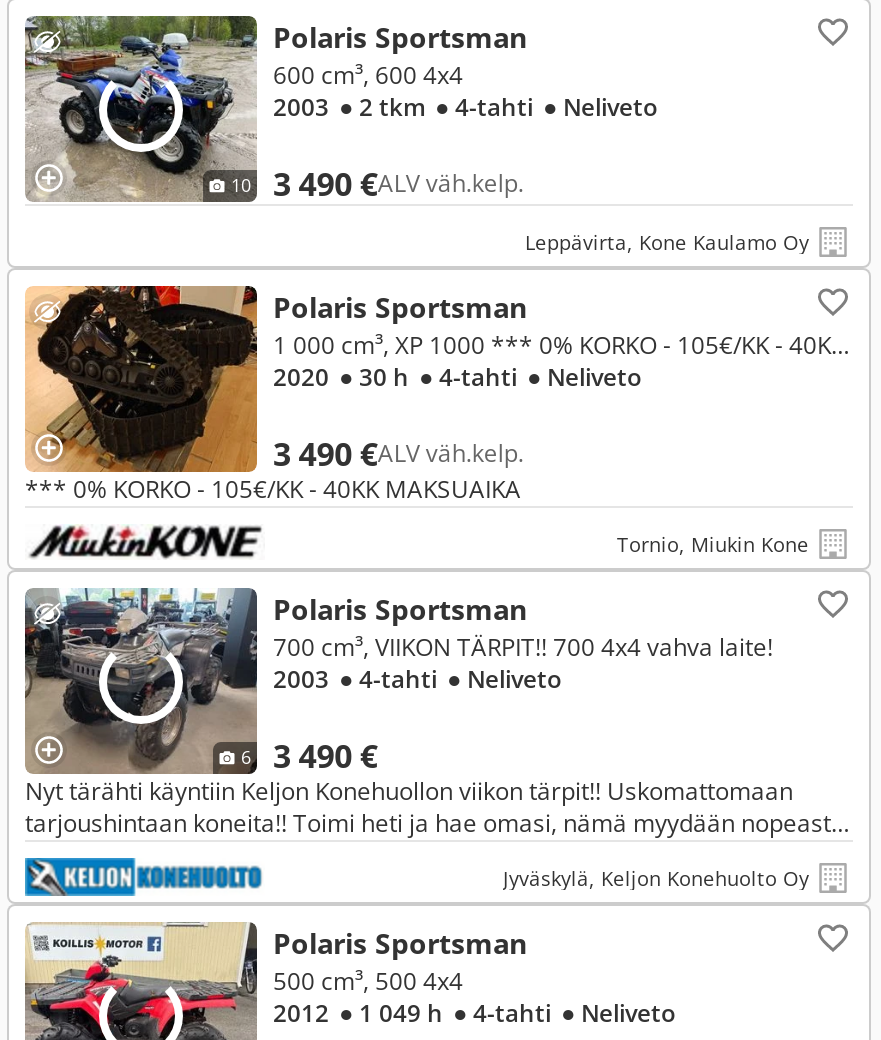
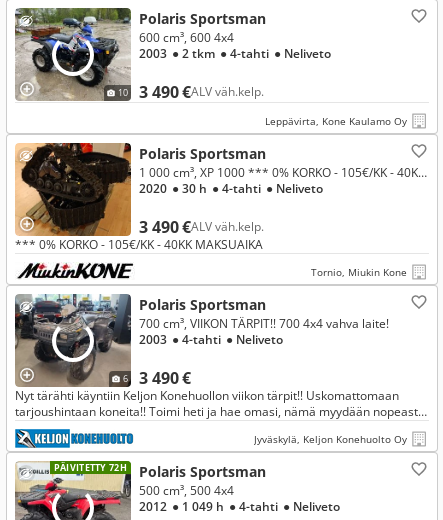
none -> [54,461,127,474] PÄIVITETTY 72H

